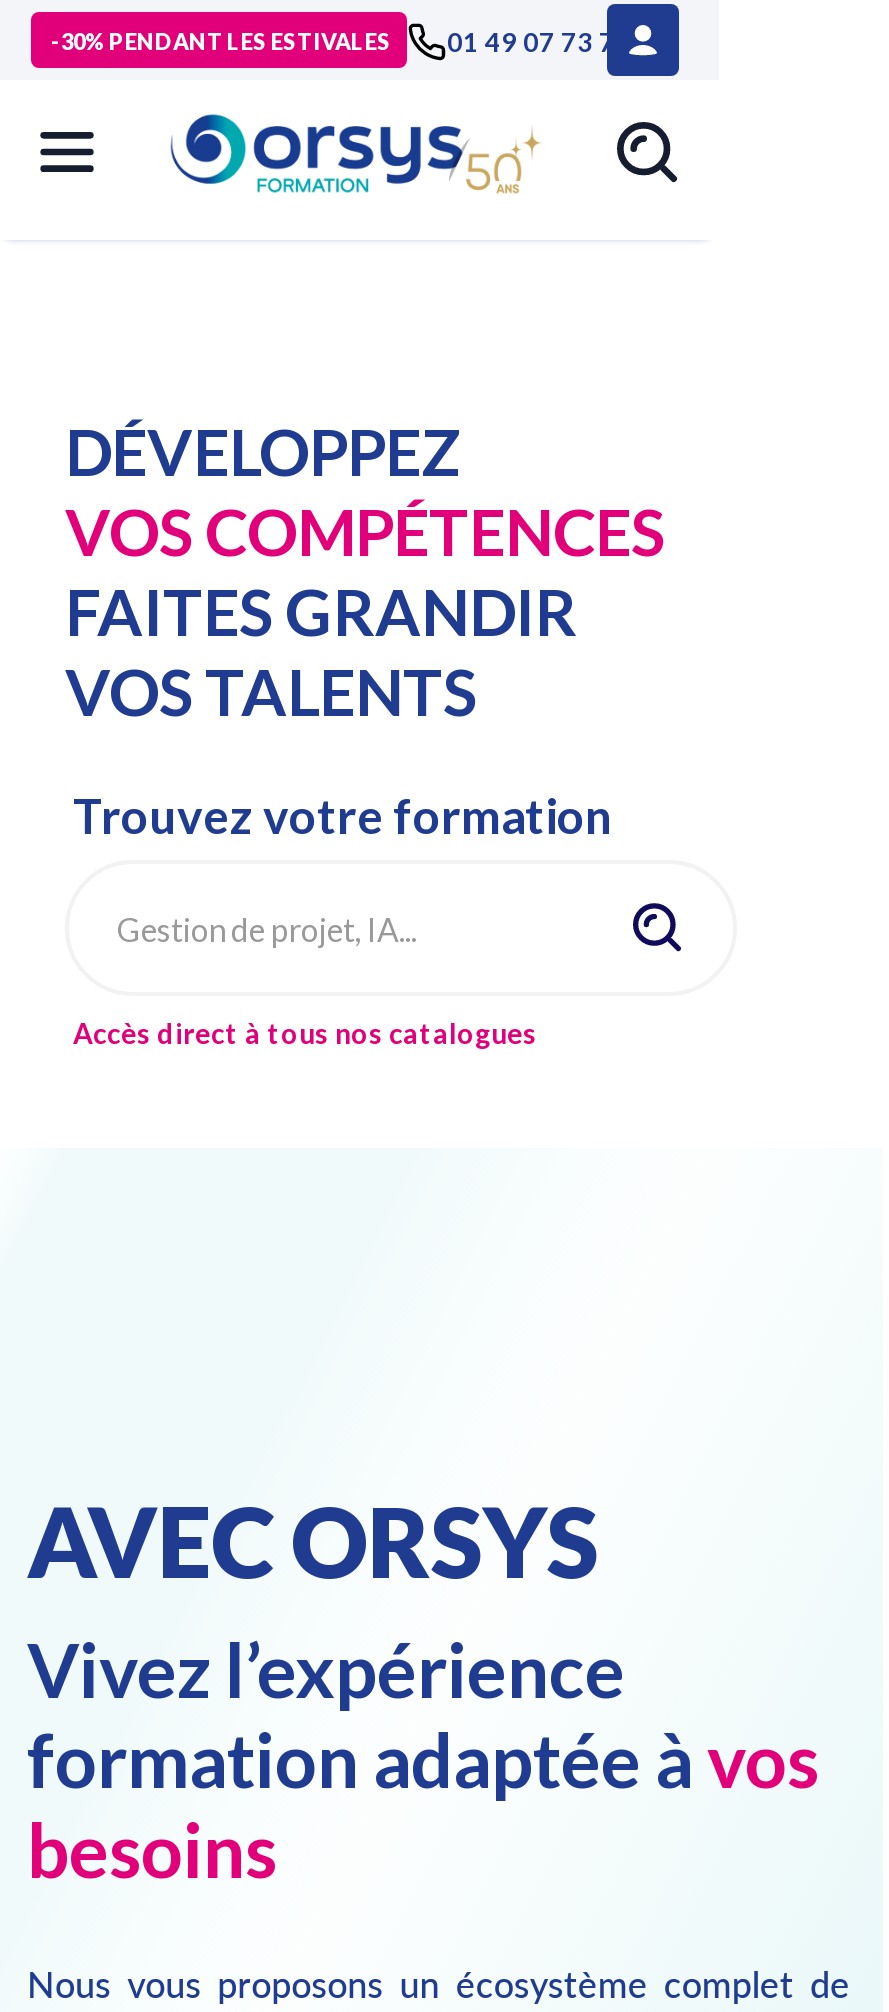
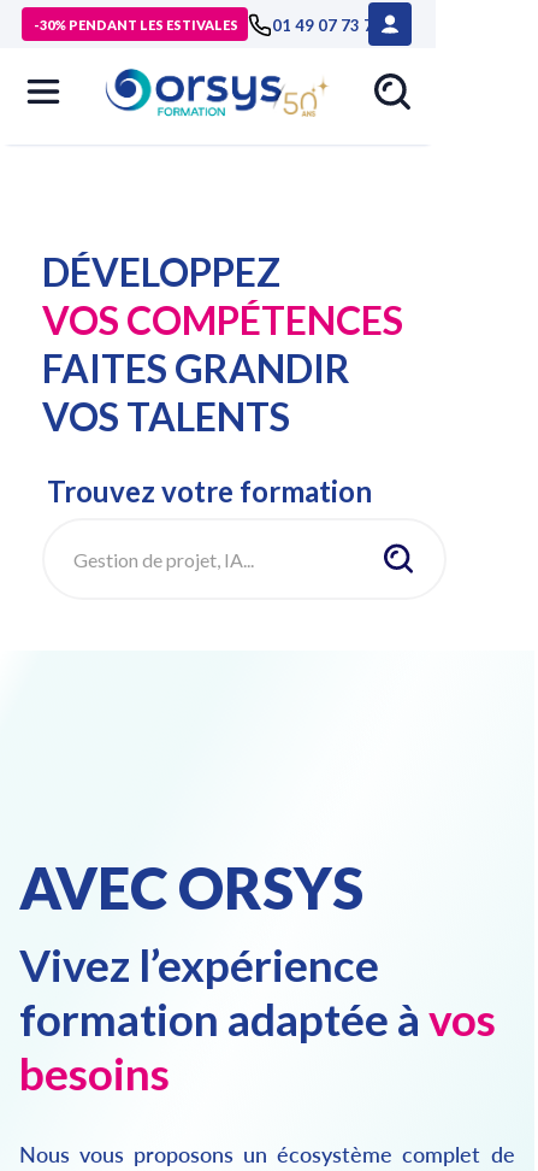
[73,1016,537,1050] Accès direct à tous nos catalogues -> none

